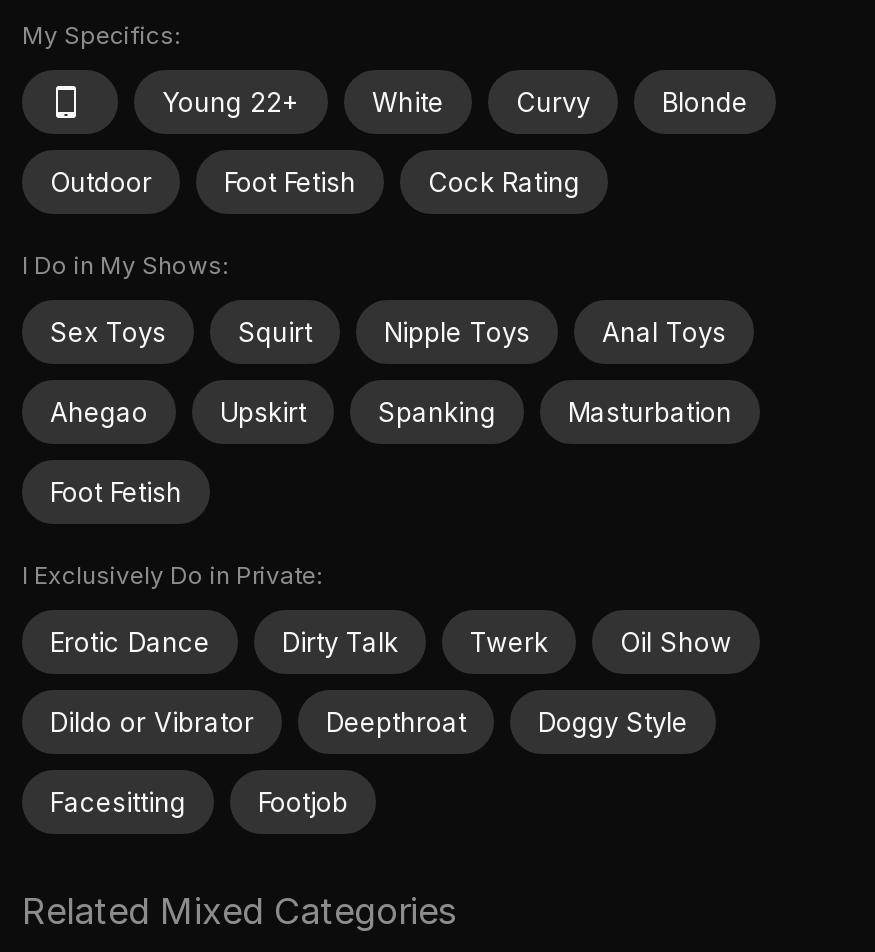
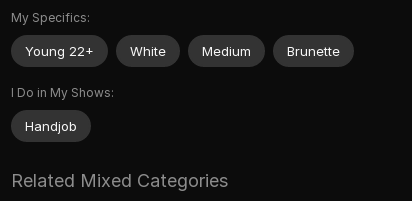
[50,85,748,197] Curvy | Blonde | Outdoor | Foot Fetish | Cock Rating -> [202,43,340,59] Medium | Brunette
[22,315,732,817] Sex Toys | Squirt | Nipple Toys | Anal Toys | Ahegao | Upskirt | Spanking | Masturbation | Foot Fetish | I Exclusively Do in Private: | Erotic Dance | Dirty Talk | Twerk | Oil Show | Dildo or Vibrator | Deepthroat | Doggy Style | Facesitting | Footjob -> [25,118,77,134] Handjob

